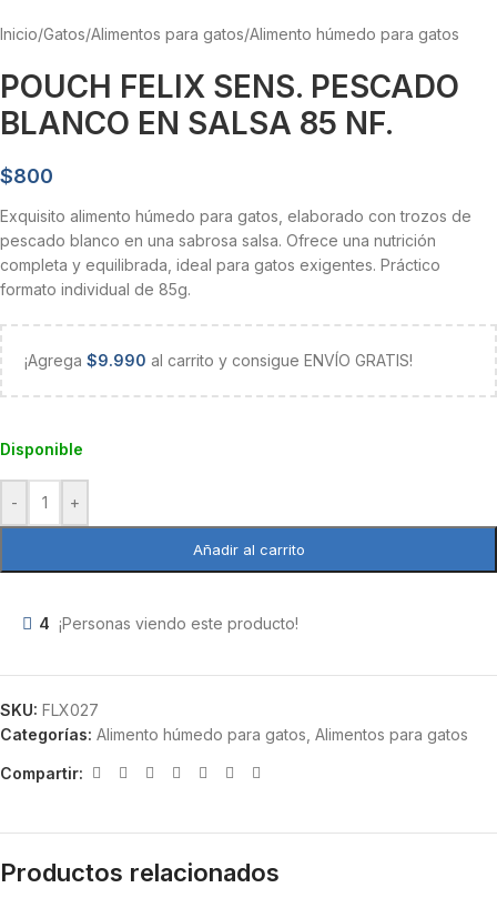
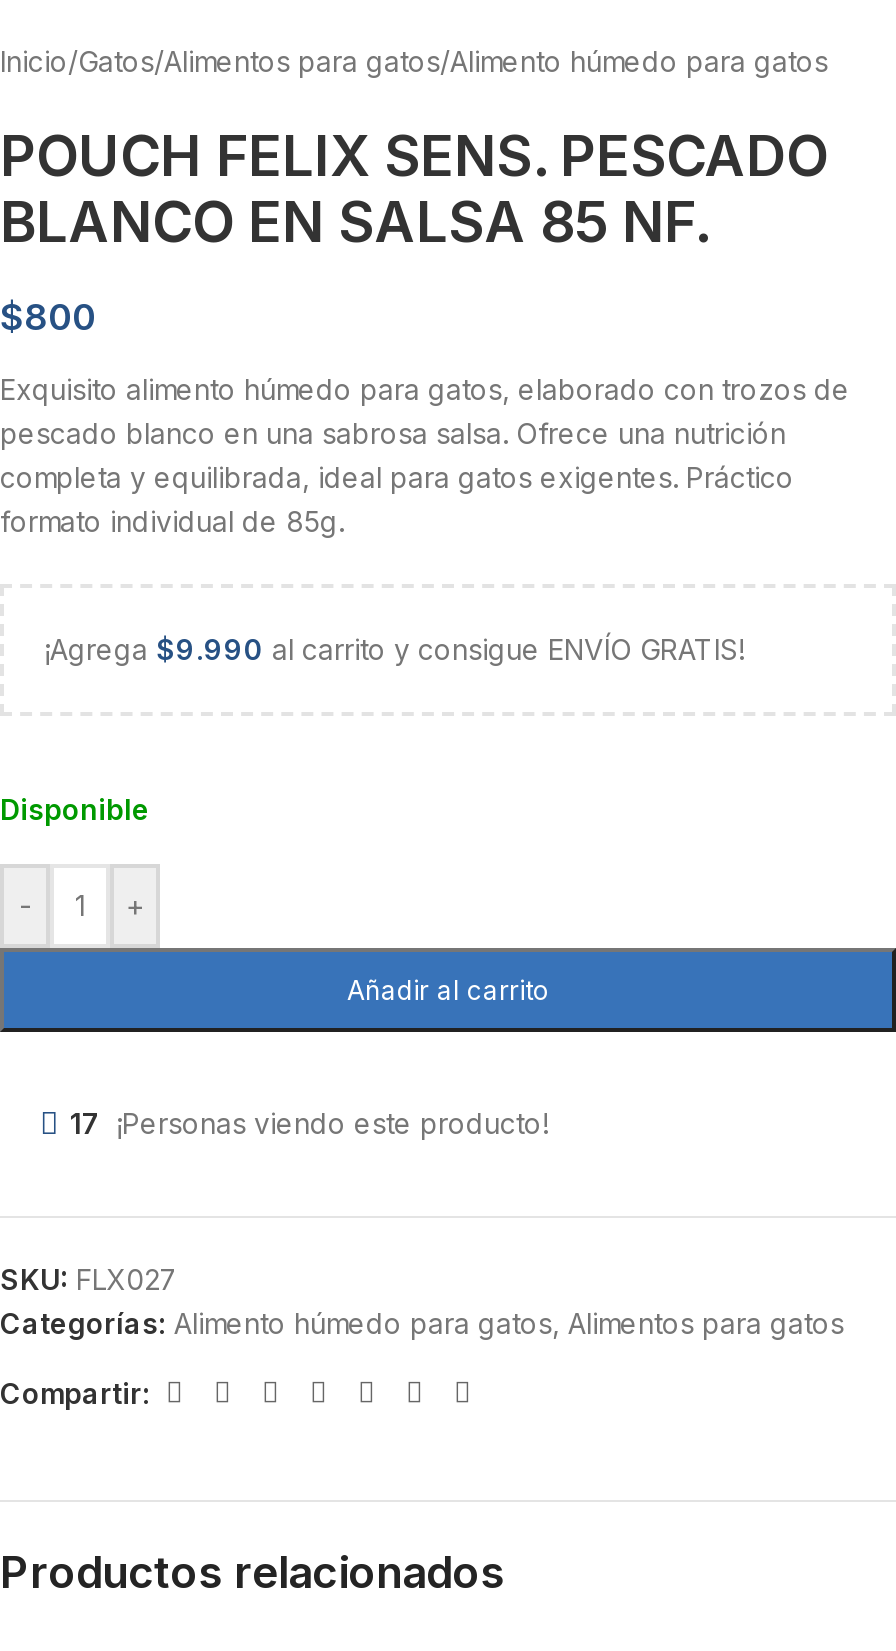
[39,614,298,633] 4 ¡Personas viendo este producto! -> [70,1106,548,1140] 17 ¡Personas viendo este producto!

